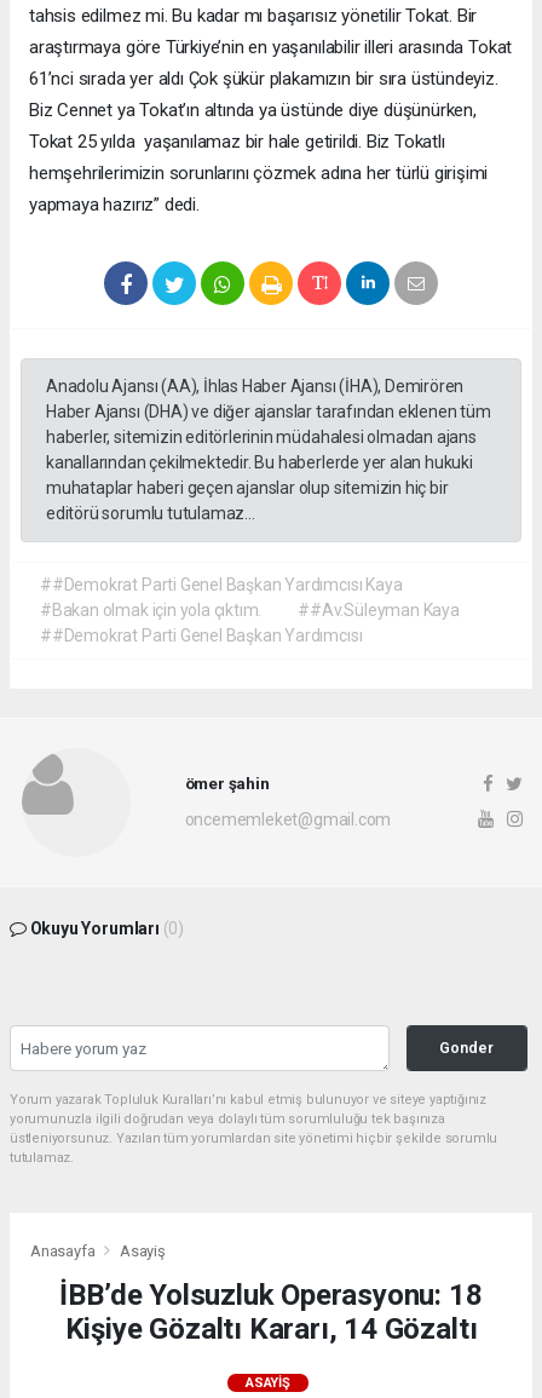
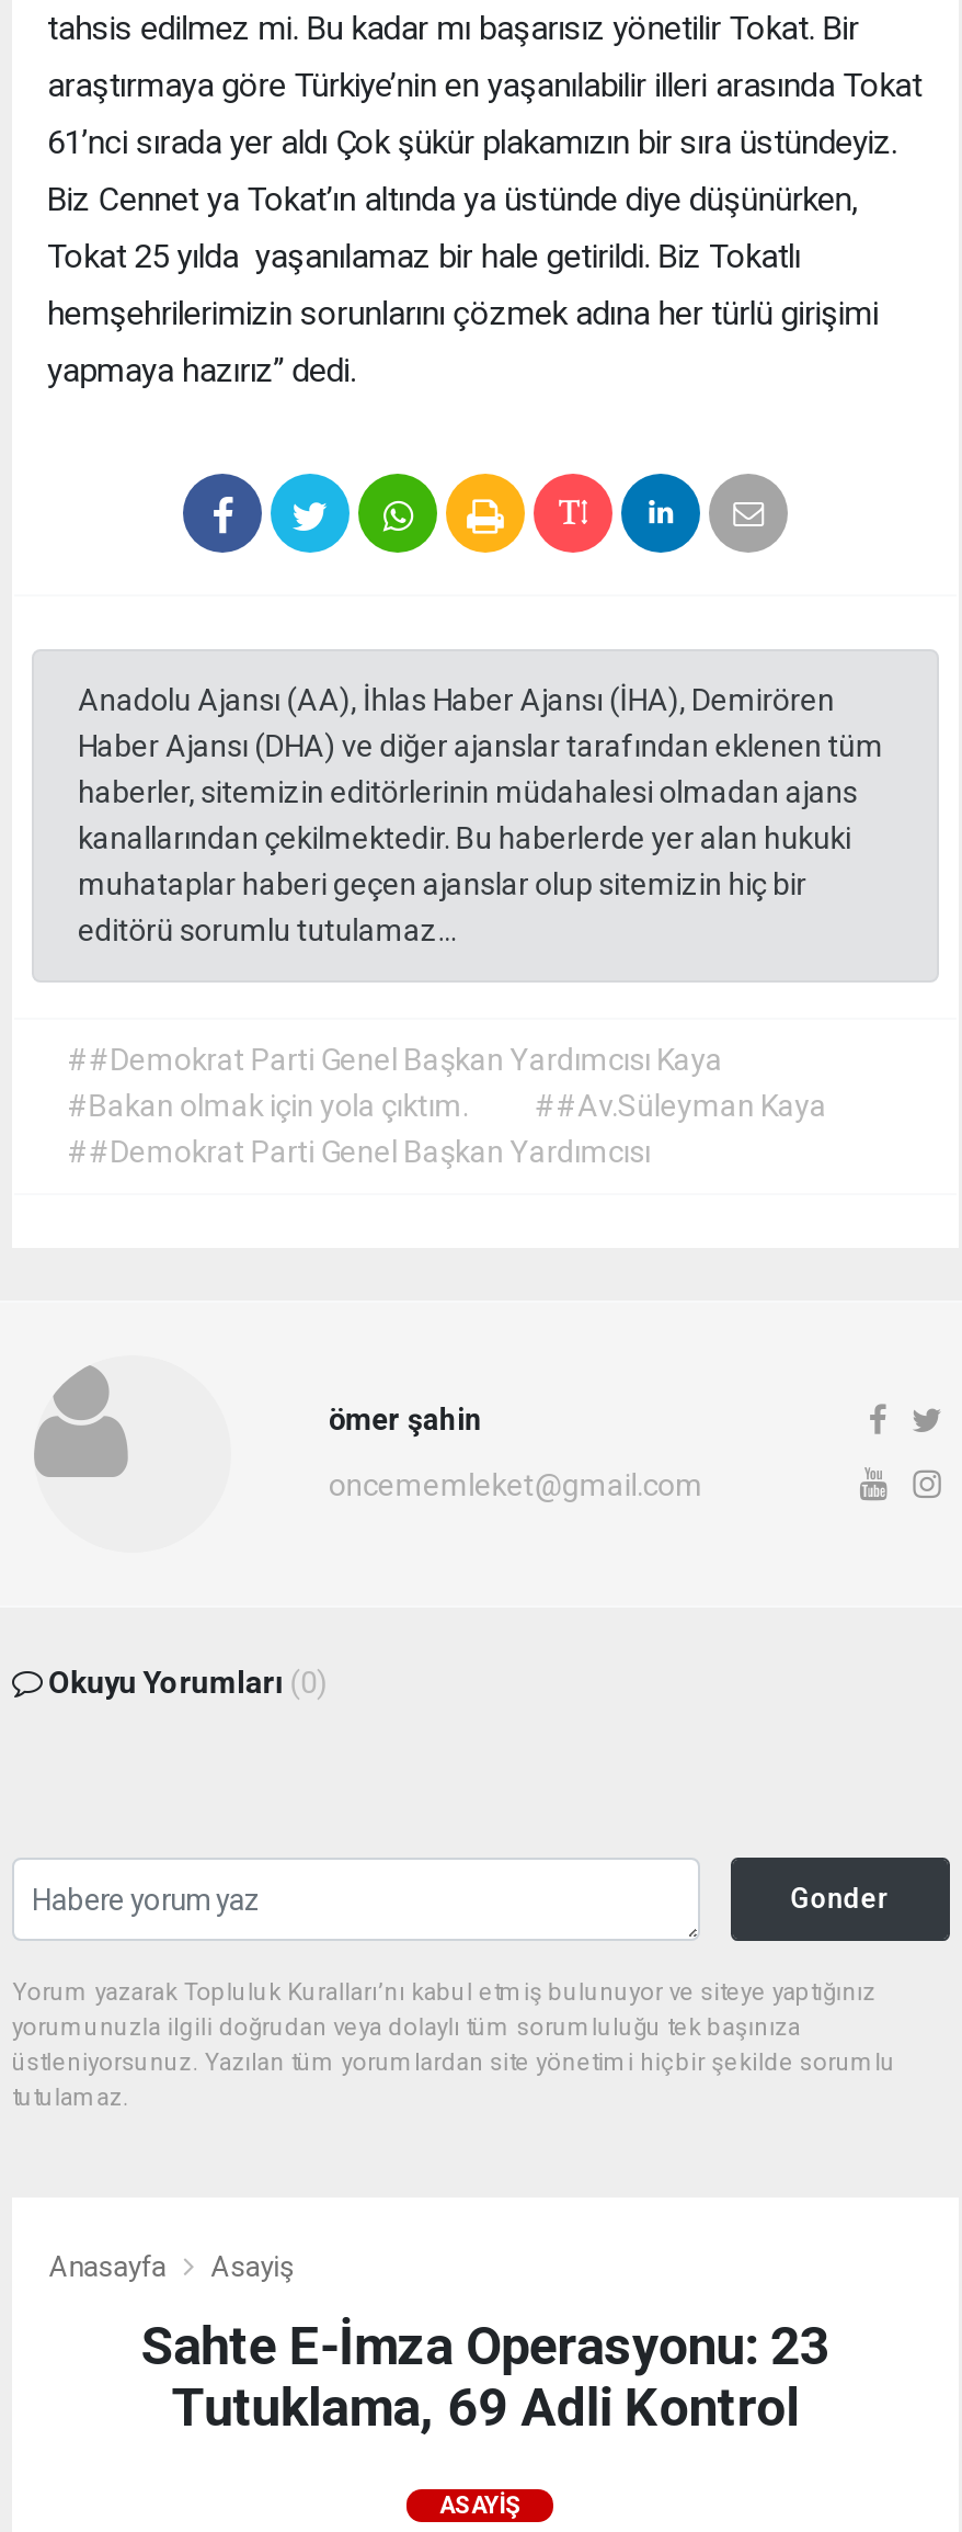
[60,1278,482,1345] İBB’de Yolsuzluk Operasyonu: 18 | Kişiye Gözaltı Kararı, 14 Gözaltı -> [140,2315,830,2438] Sahte E-İmza Operasyonu: 23 | Tutuklama, 69 Adli Kontrol

